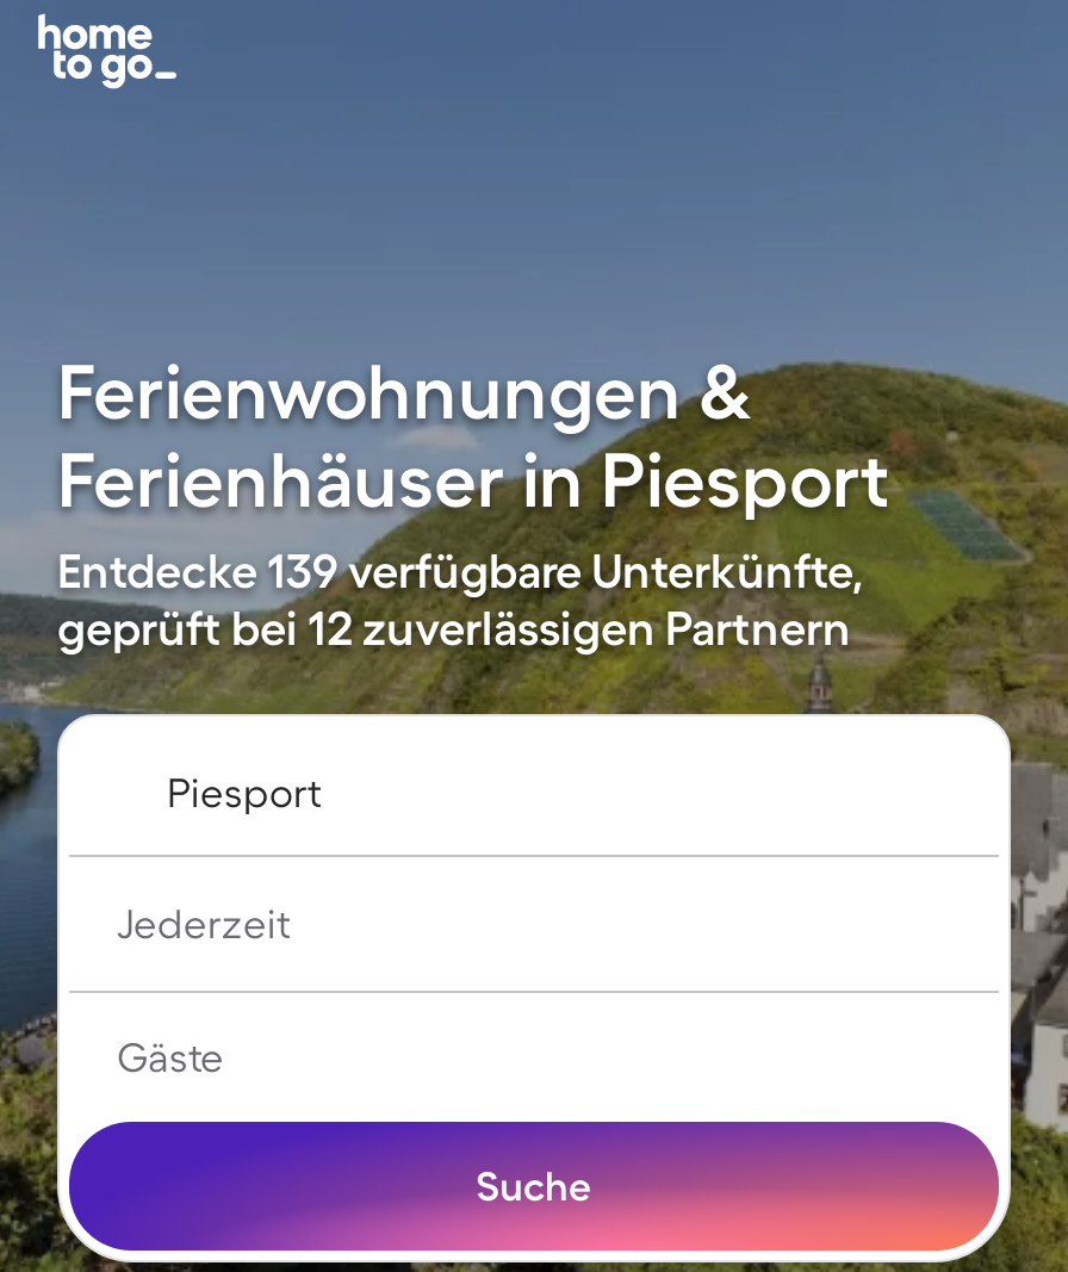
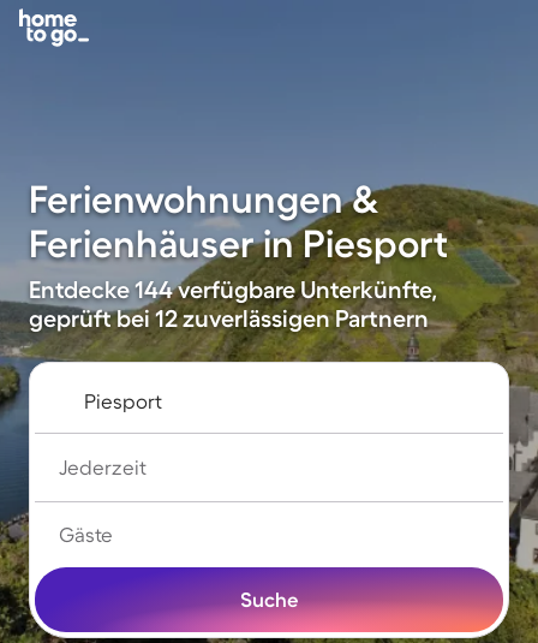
[57,545,863,597] Entdecke 139 verfügbare Unterkünfte, -> [29,276,437,303] Entdecke 144 verfügbare Unterkünfte,

